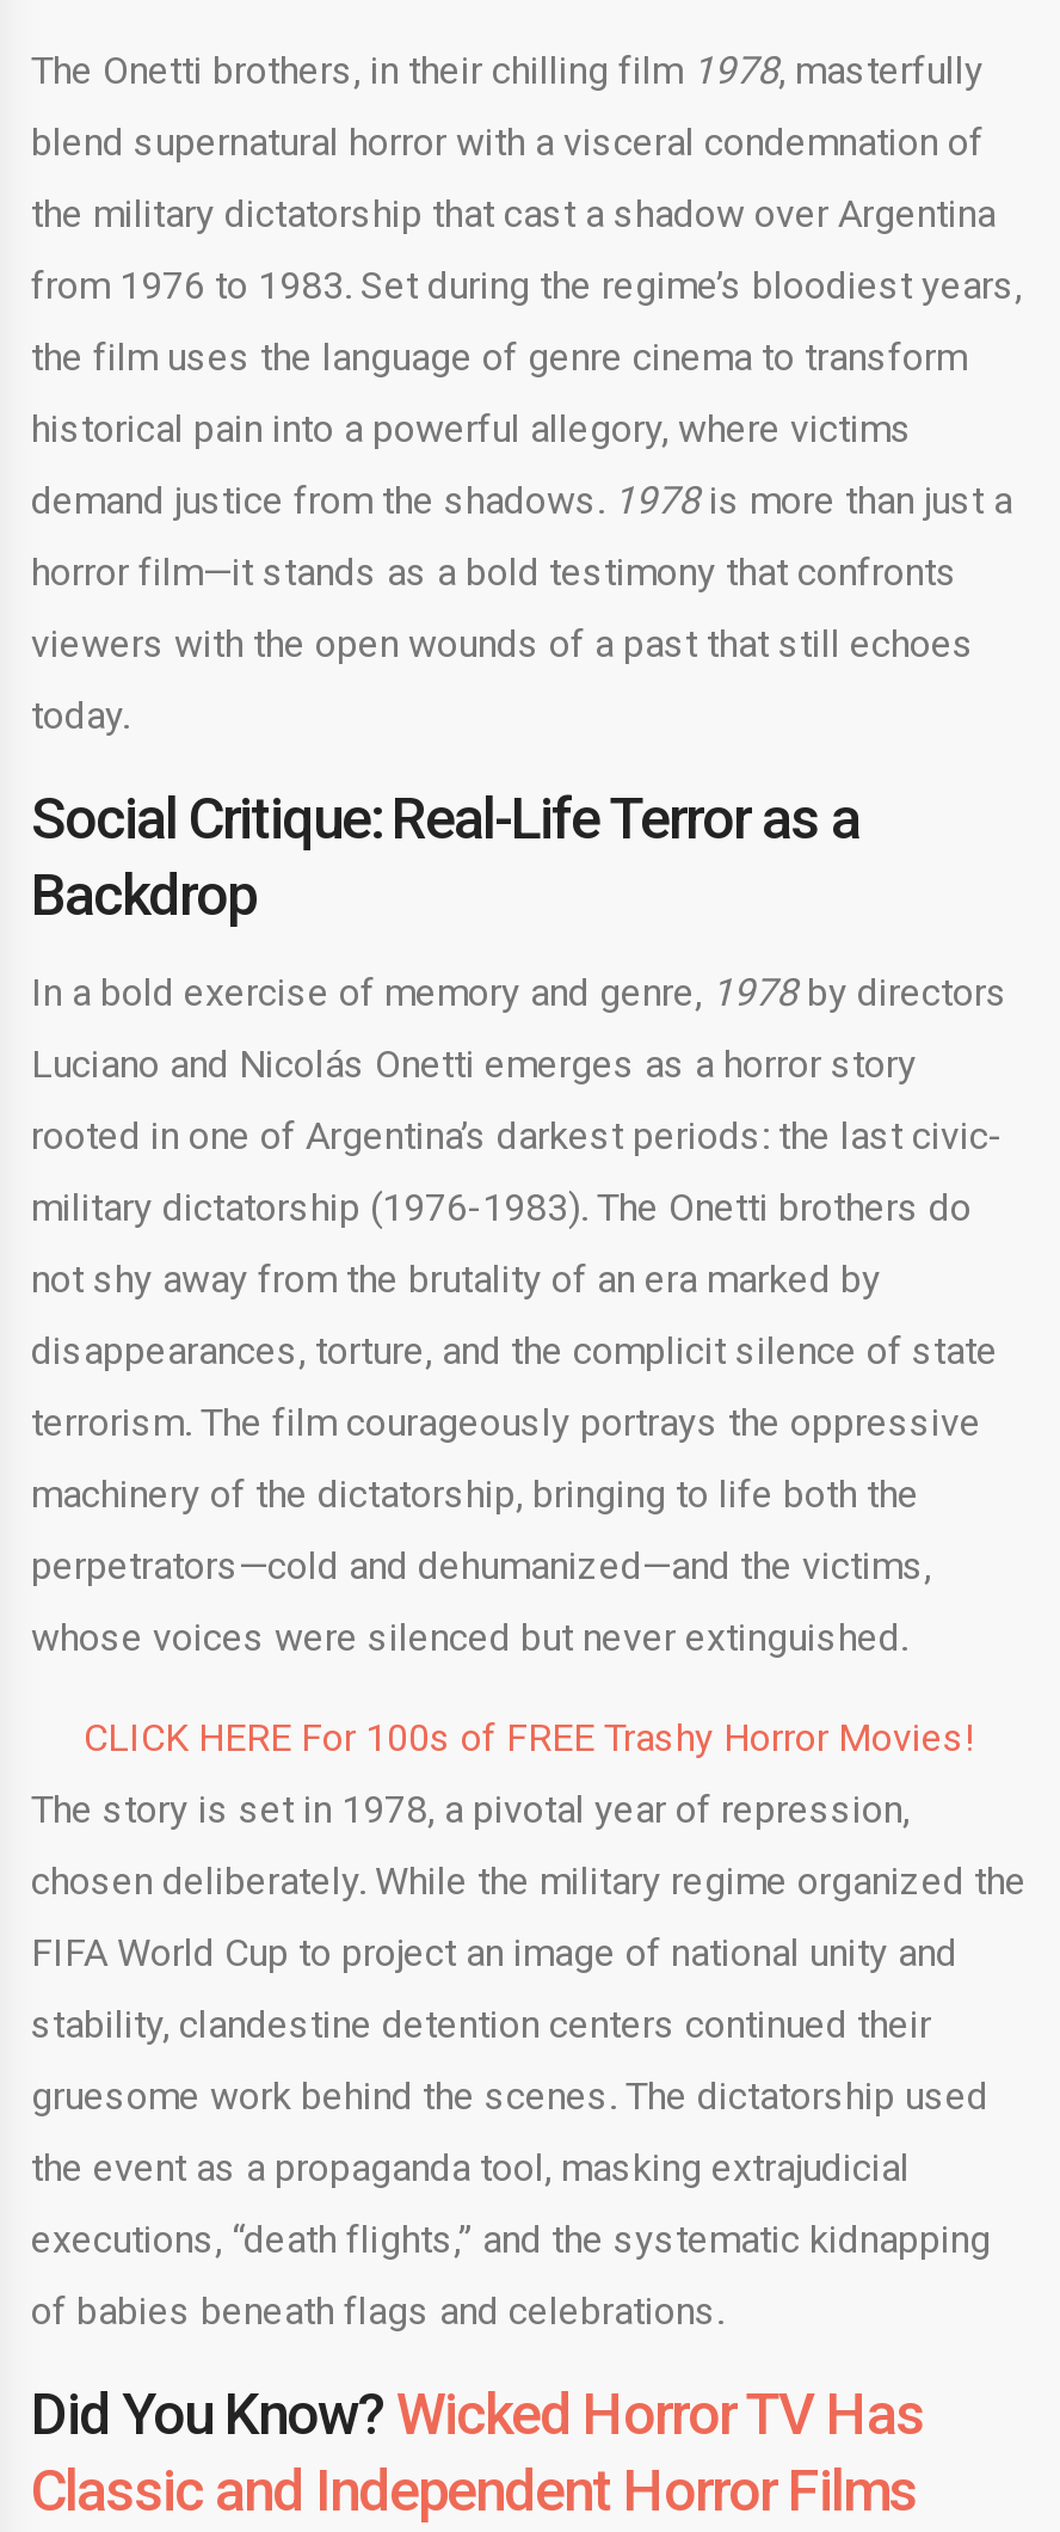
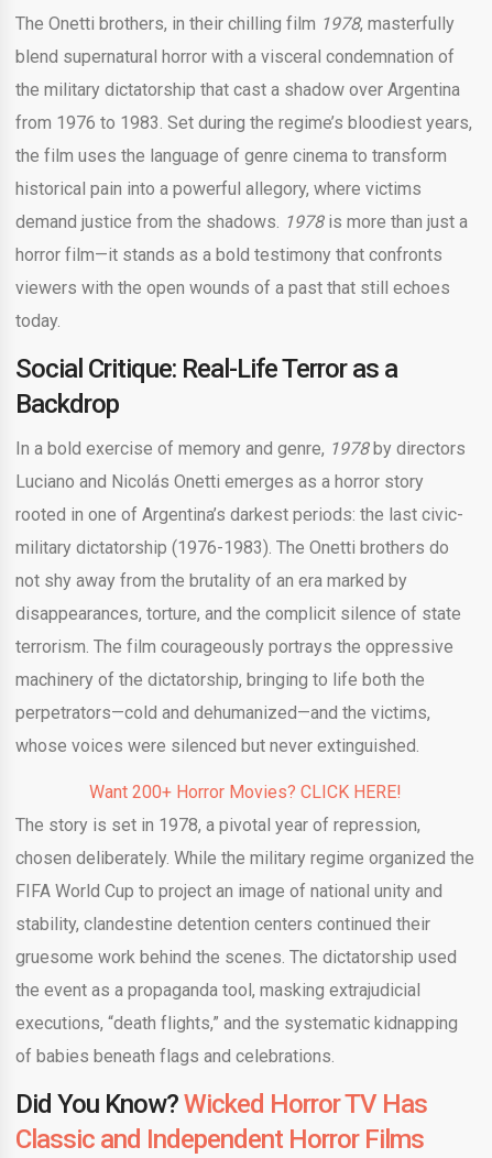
[84,1715,976,1760] CLICK HERE For 100s of FREE Trashy Horror Movies! -> [89,782,402,802] Want 200+ Horror Movies? CLICK HERE!

